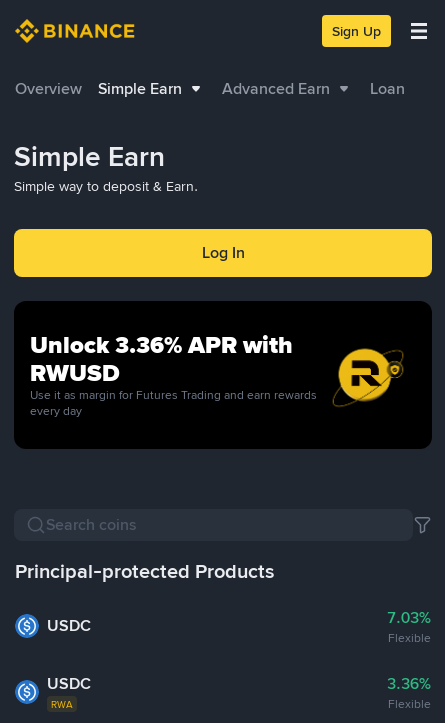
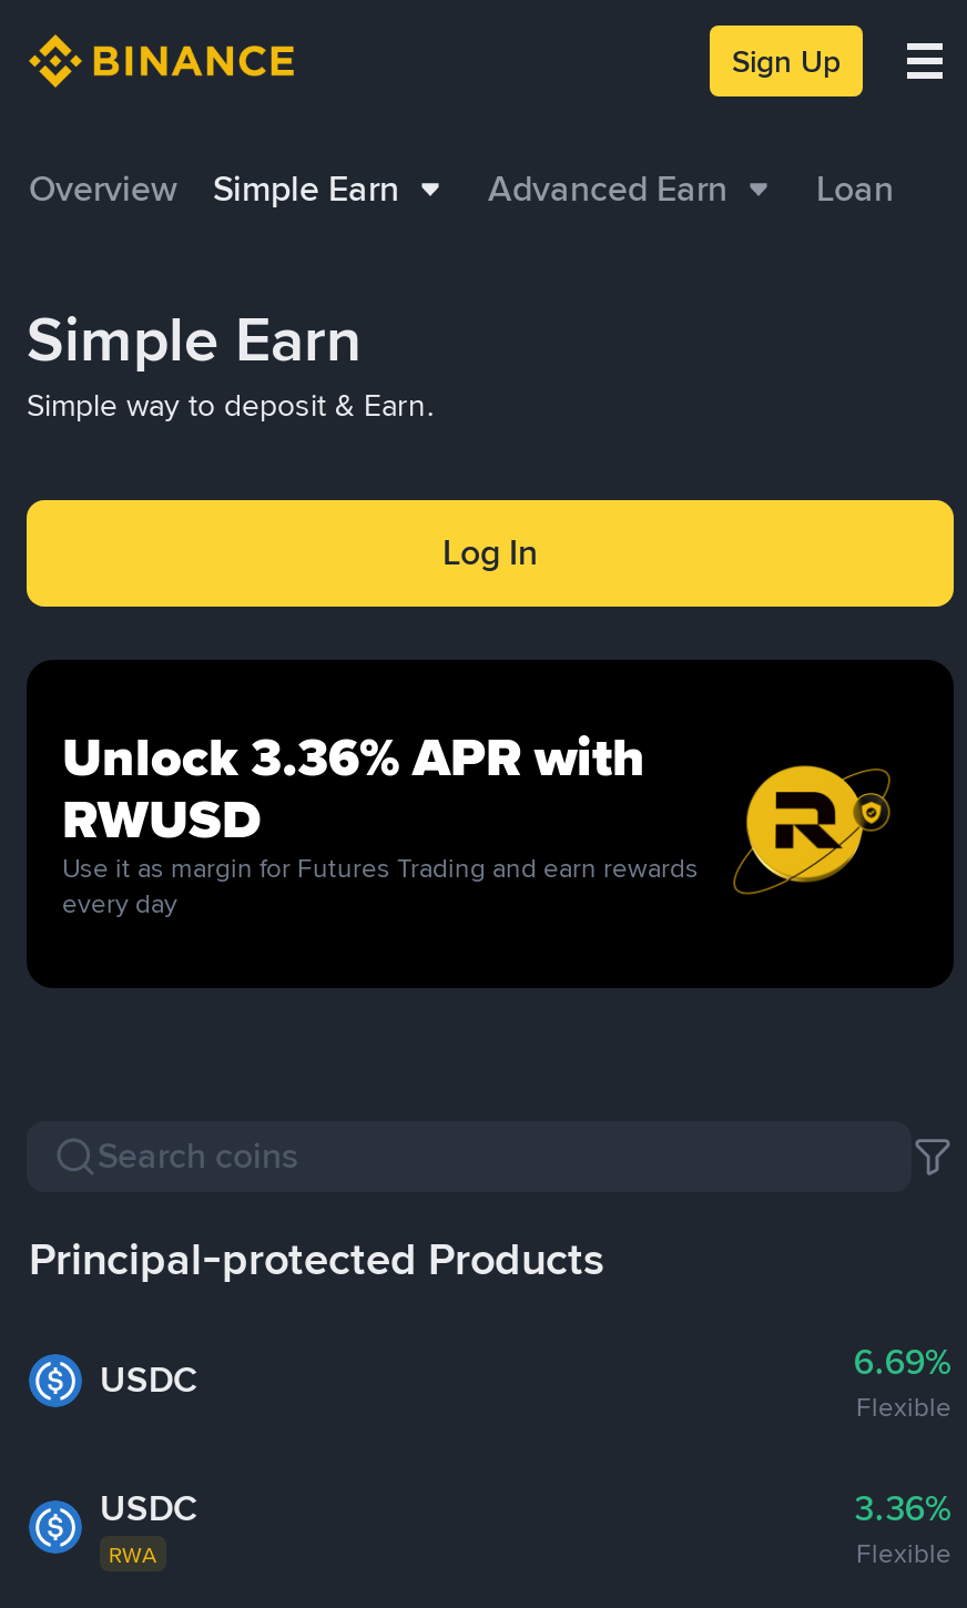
[387,607,431,628] 7.03% -> [854,1339,951,1385] 6.69%

